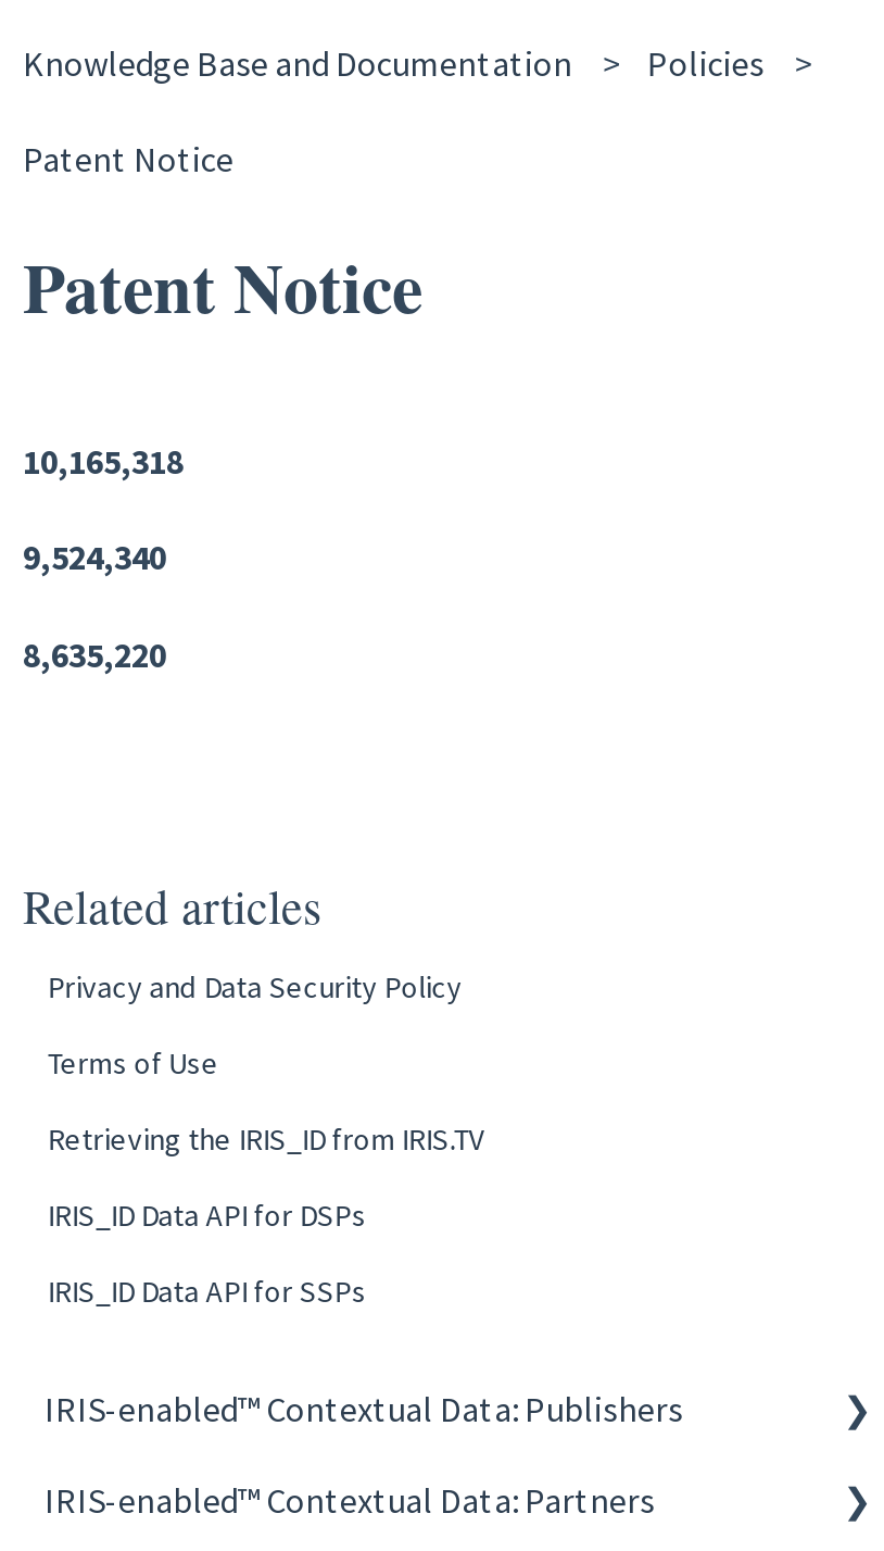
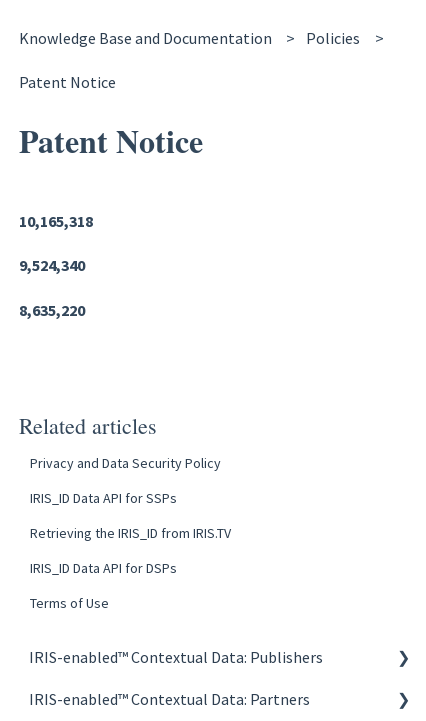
moved [47,1044,219,1083] -> [30,594,109,612]: Terms of Use
moved [47,1272,366,1311] -> [30,489,177,507]: IRIS_ID Data API for SSPs

